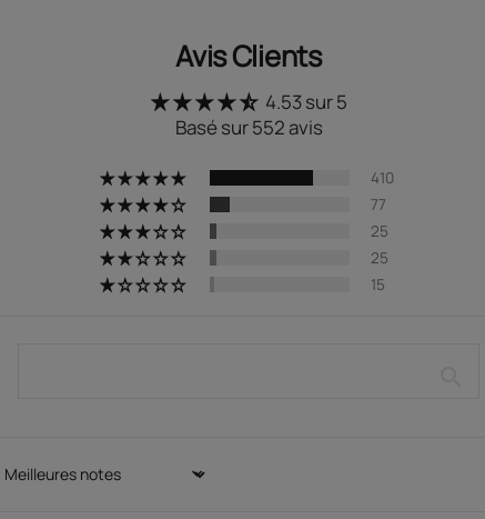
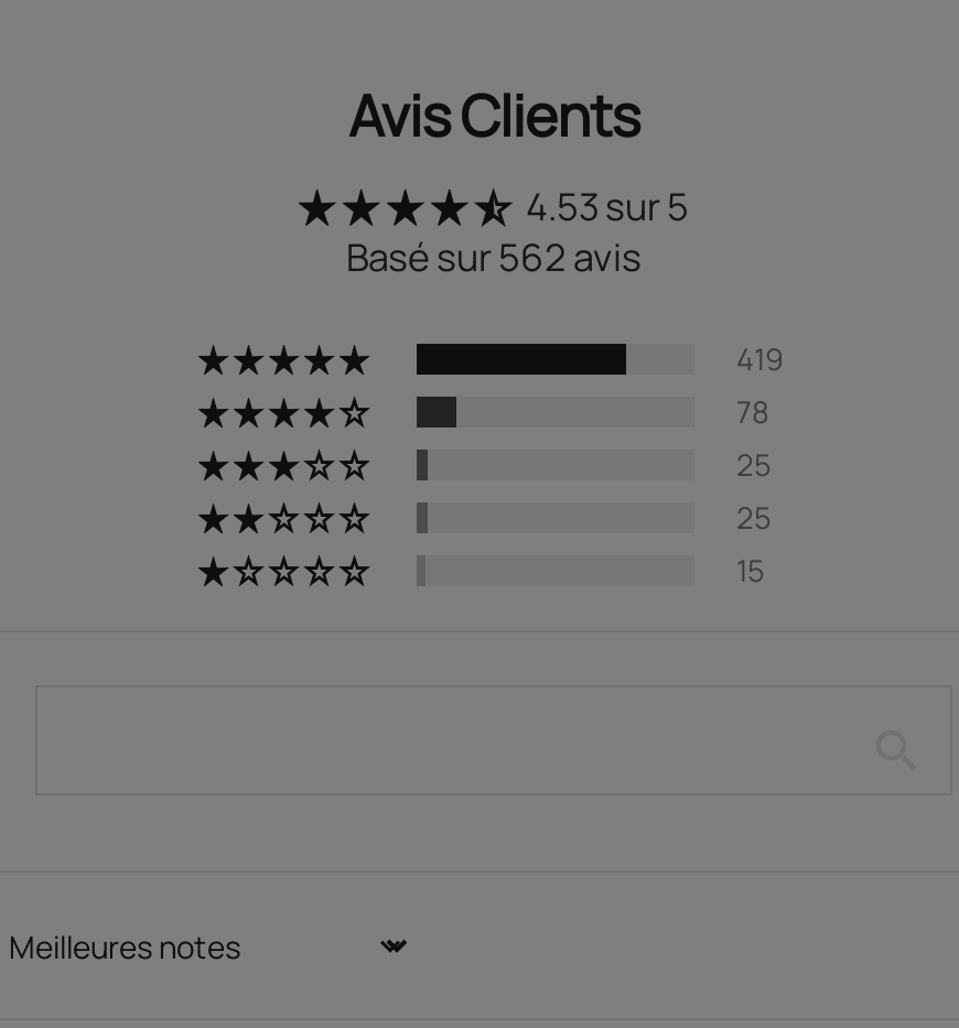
[175,114,322,140] Basé sur 552 avis -> [346,233,642,283] Basé sur 562 avis
[371,168,394,188] 410 -> [736,339,783,379] 419
[371,194,386,214] 77 -> [736,392,769,432] 78

